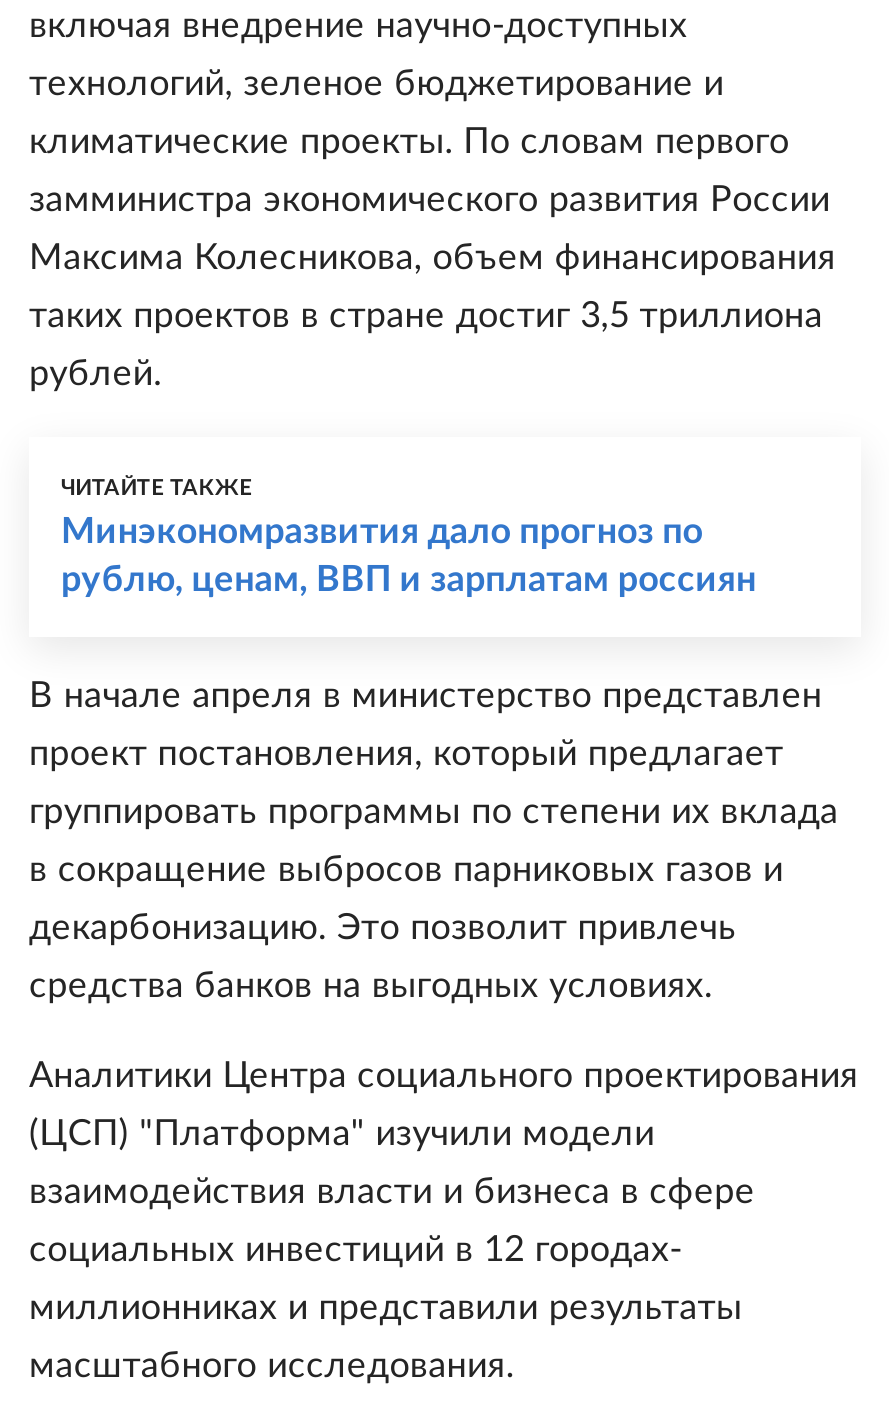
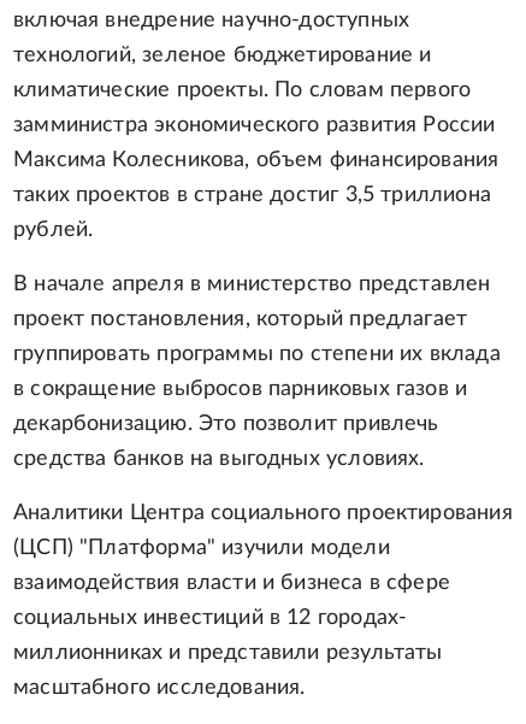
[61,477,756,599] ЧИТАЙТЕ ТАКЖЕ | Минэкономразвития дало прогноз по | рублю, ценам, ВВП и зарплатам россиян -> none

